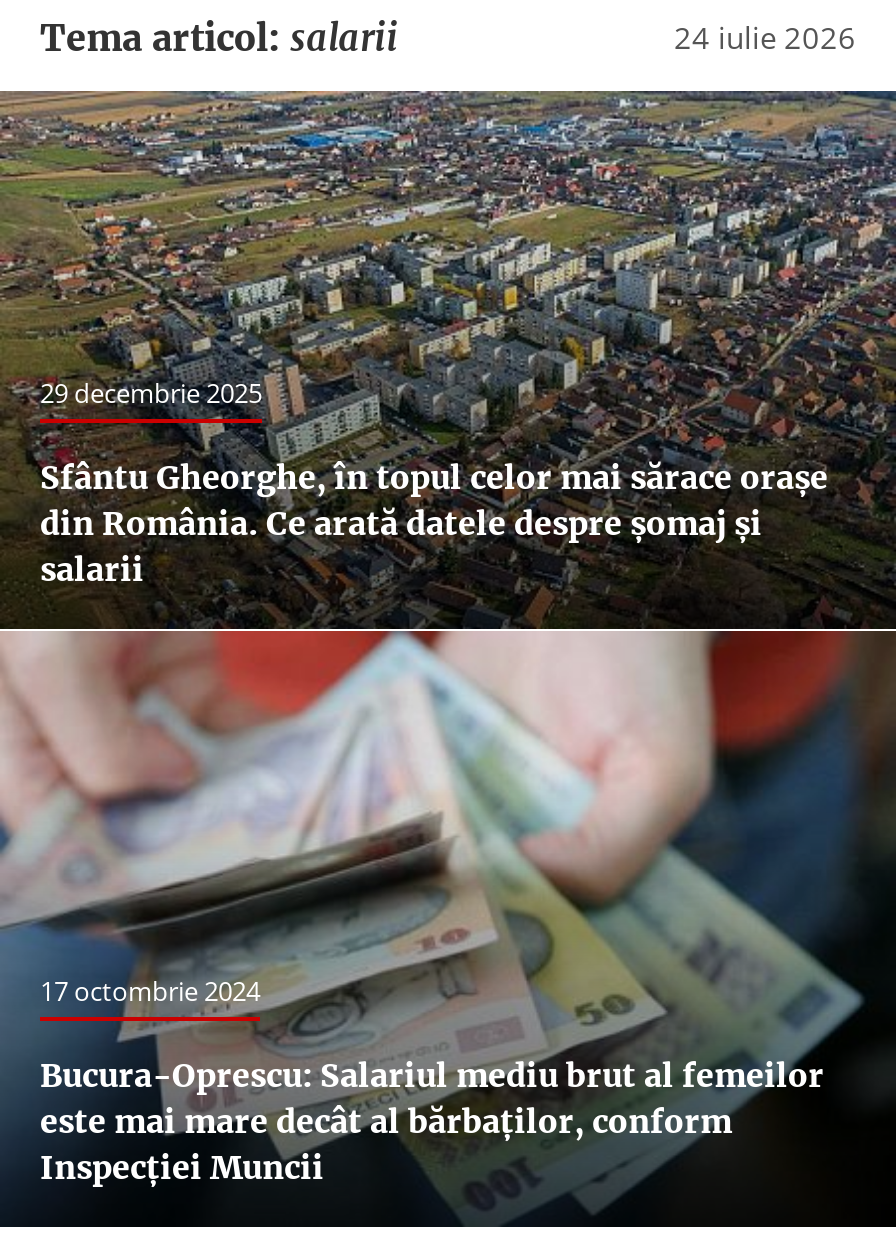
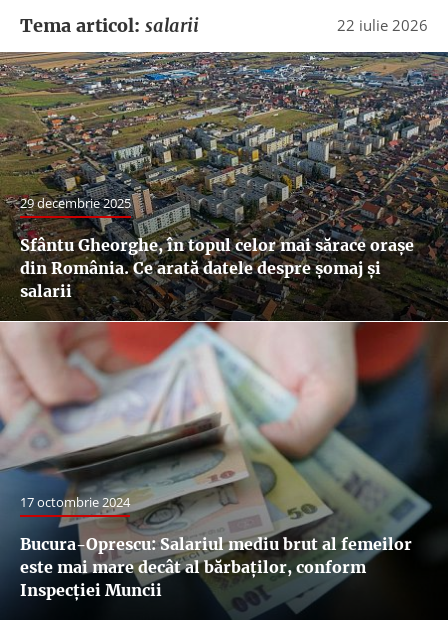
[674,17,856,57] 24 iulie 2026 -> [337,15,428,35] 22 iulie 2026

